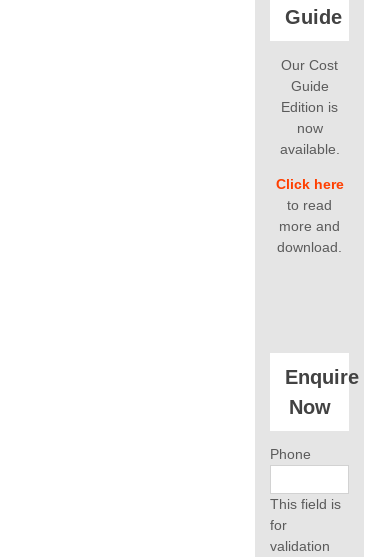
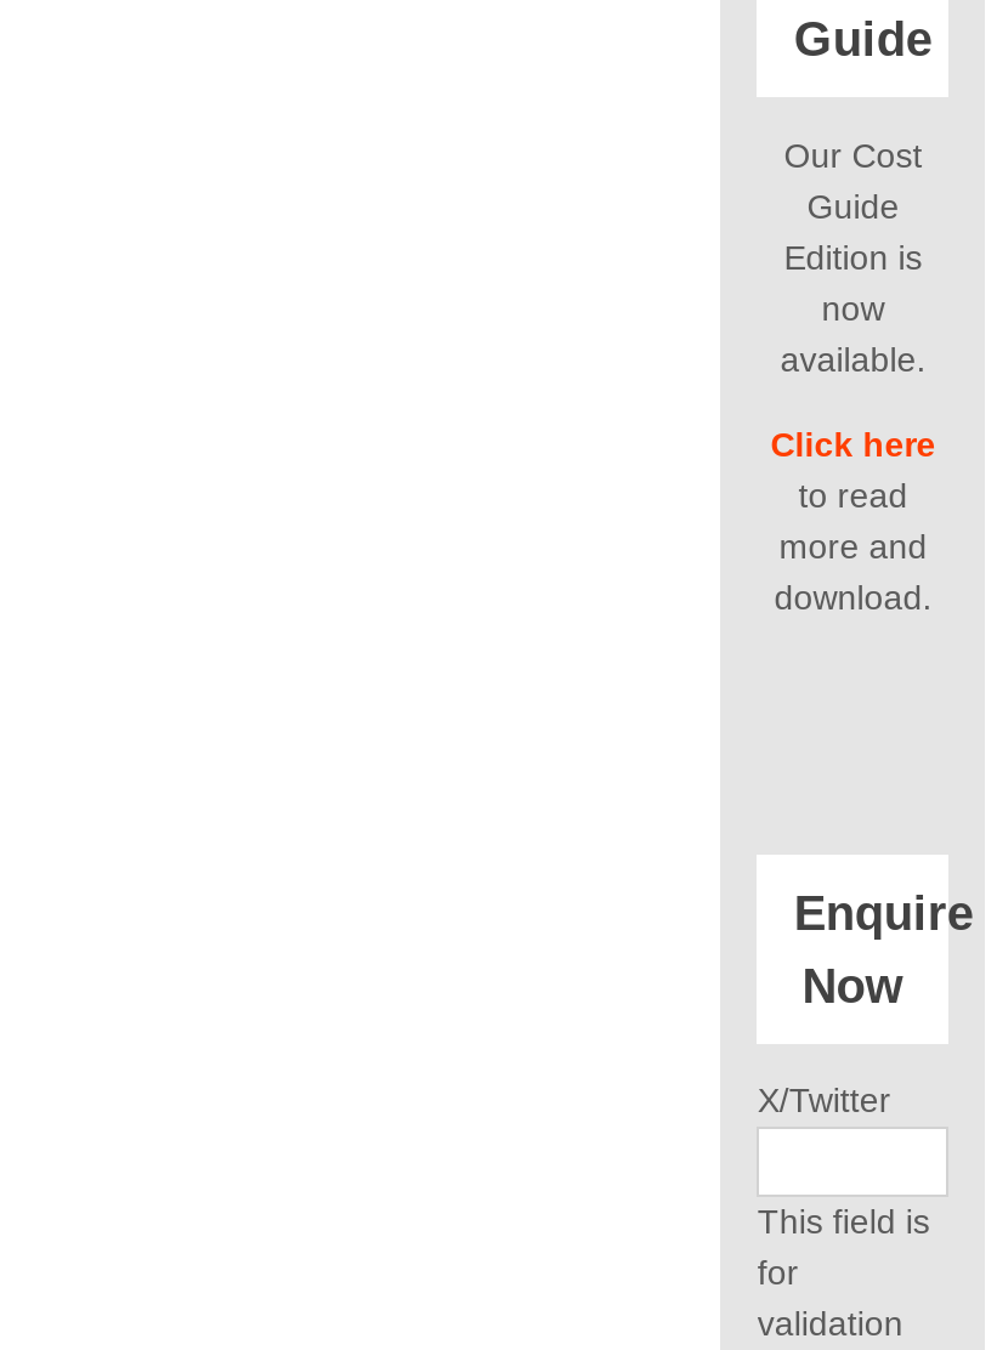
[270,446,311,462] Phone -> [758,1081,891,1120] X/Twitter

